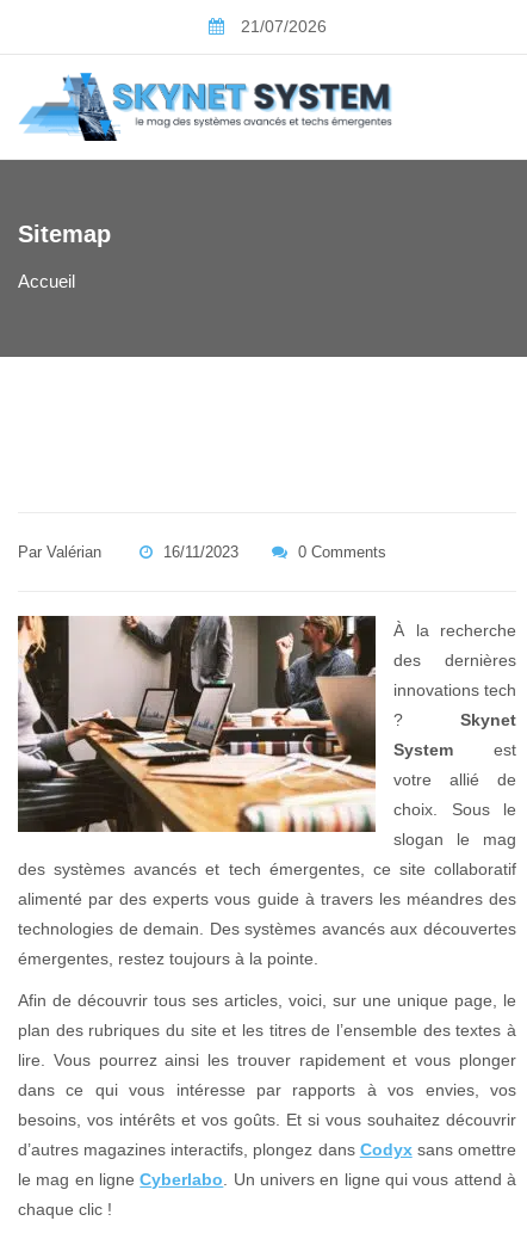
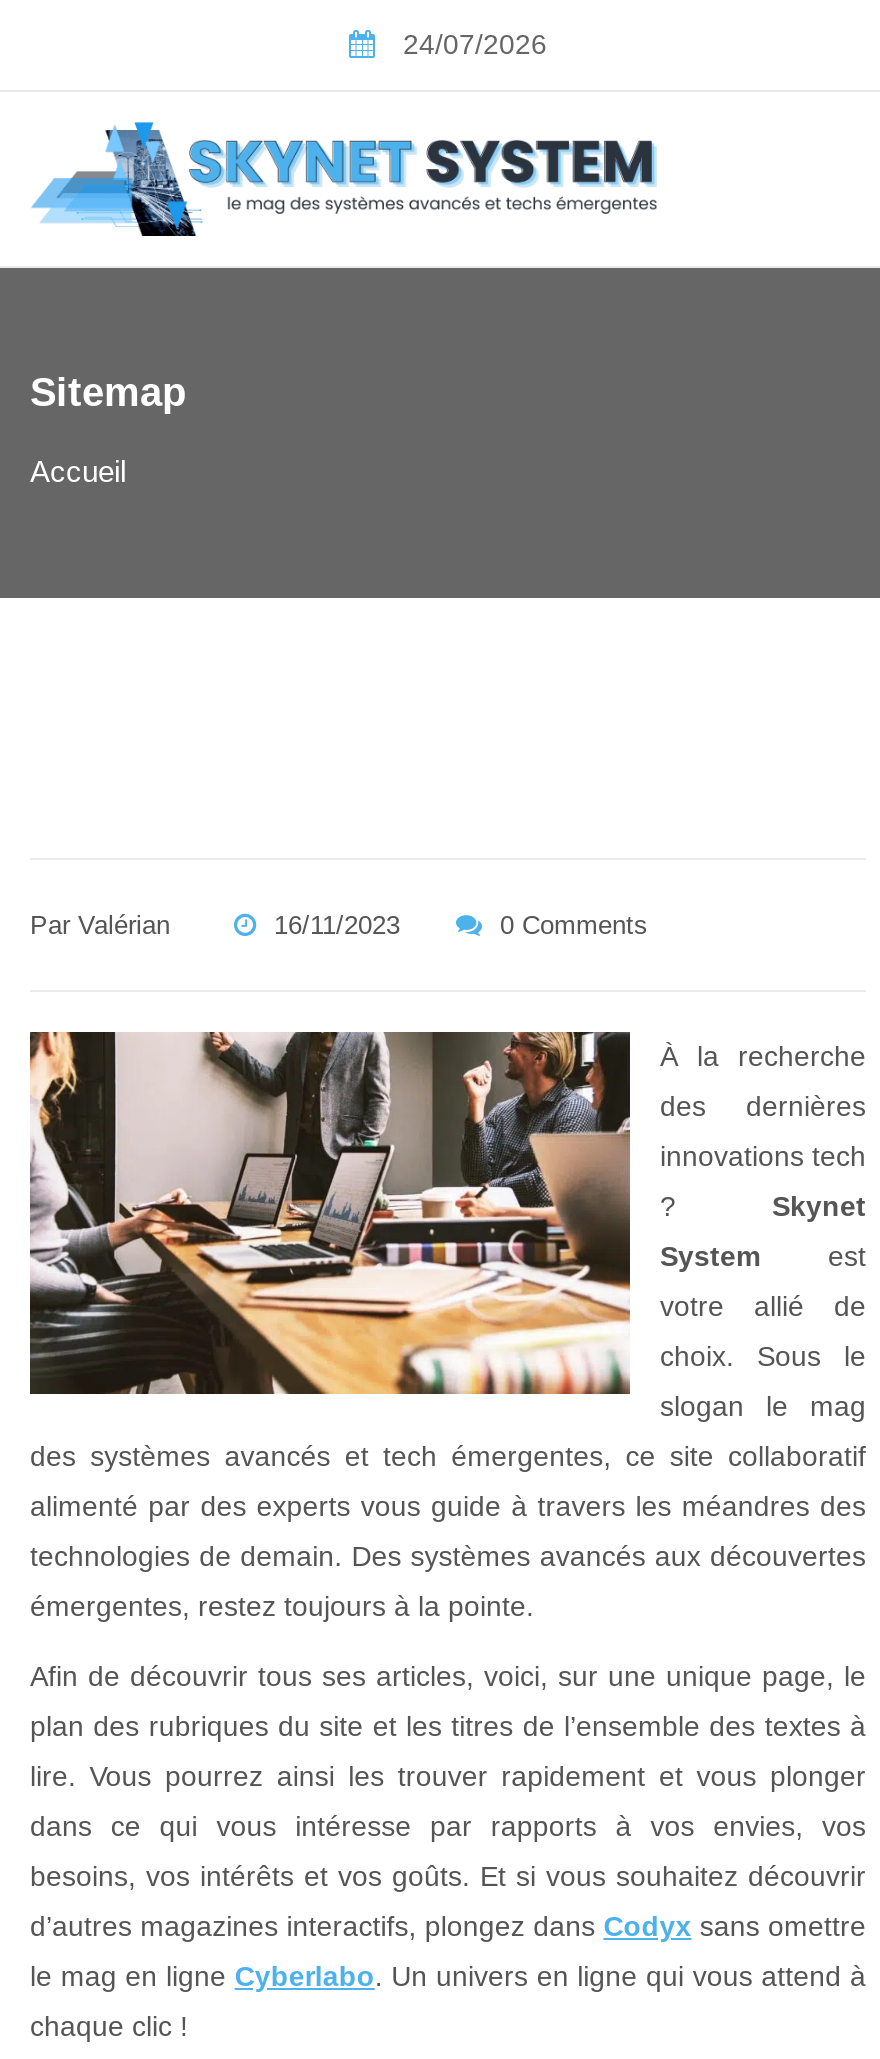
[235,17,326,36] 21/07/2026 -> [395,28,547,60] 24/07/2026

